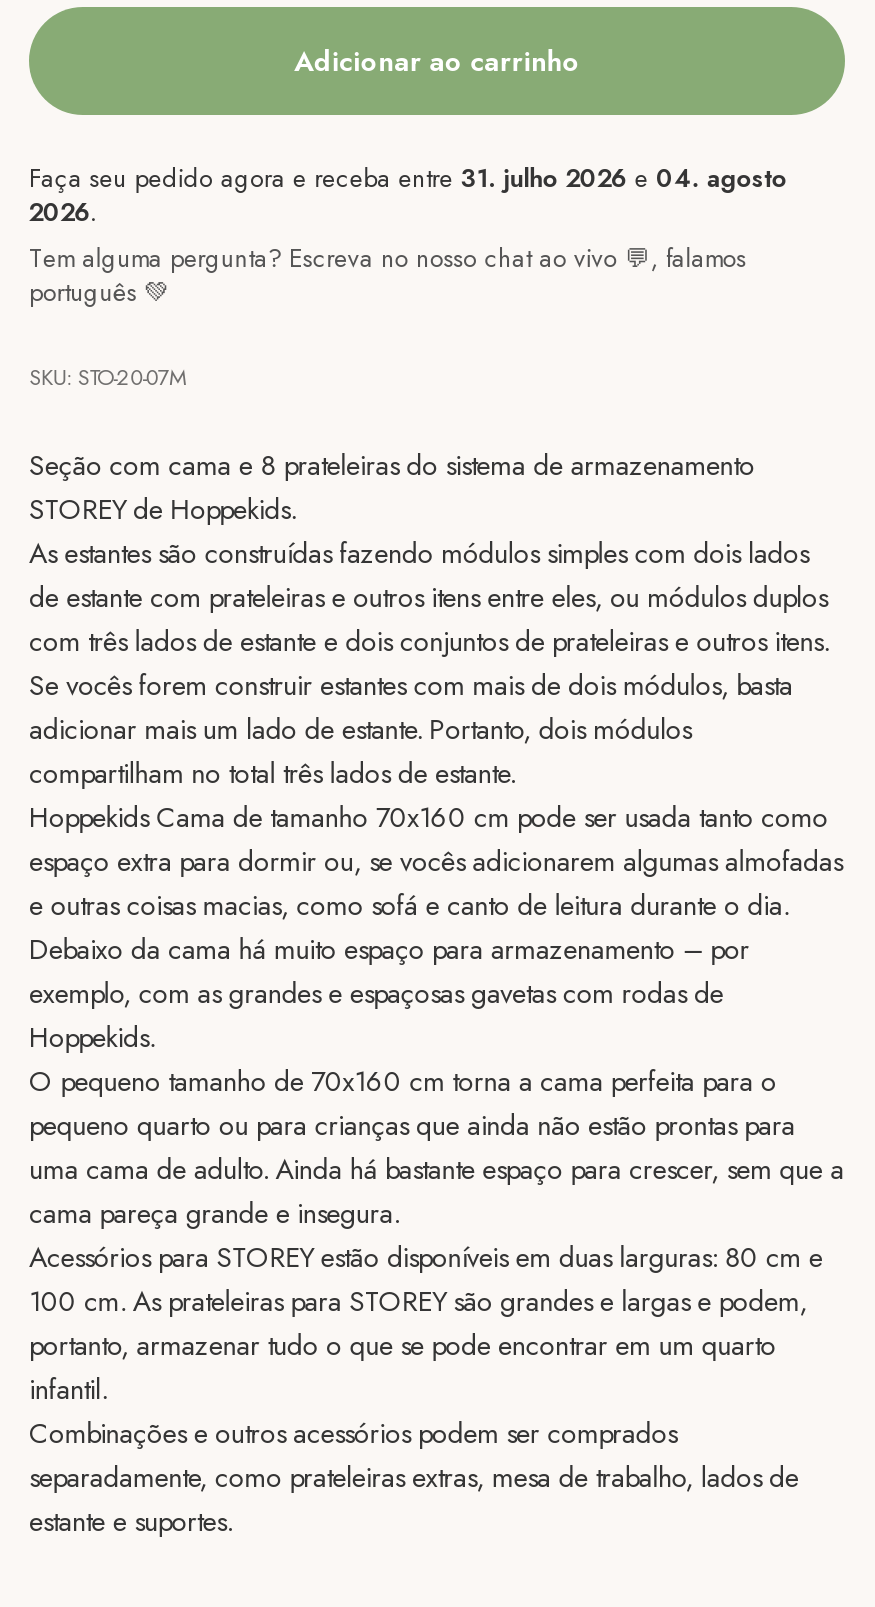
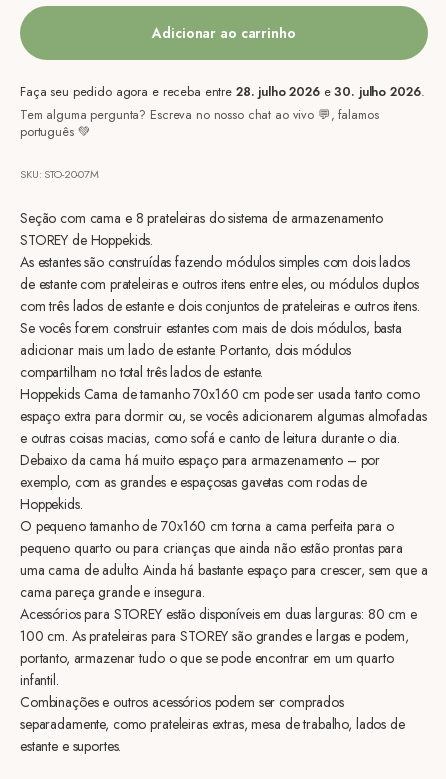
[29,160,787,230] Faça seu pedido agora e receba entre 31. julho 2026 e 04. agosto | 2026. -> [20,83,424,101] Faça seu pedido agora e receba entre 28. julho 2026 e 30. julho 2026.

